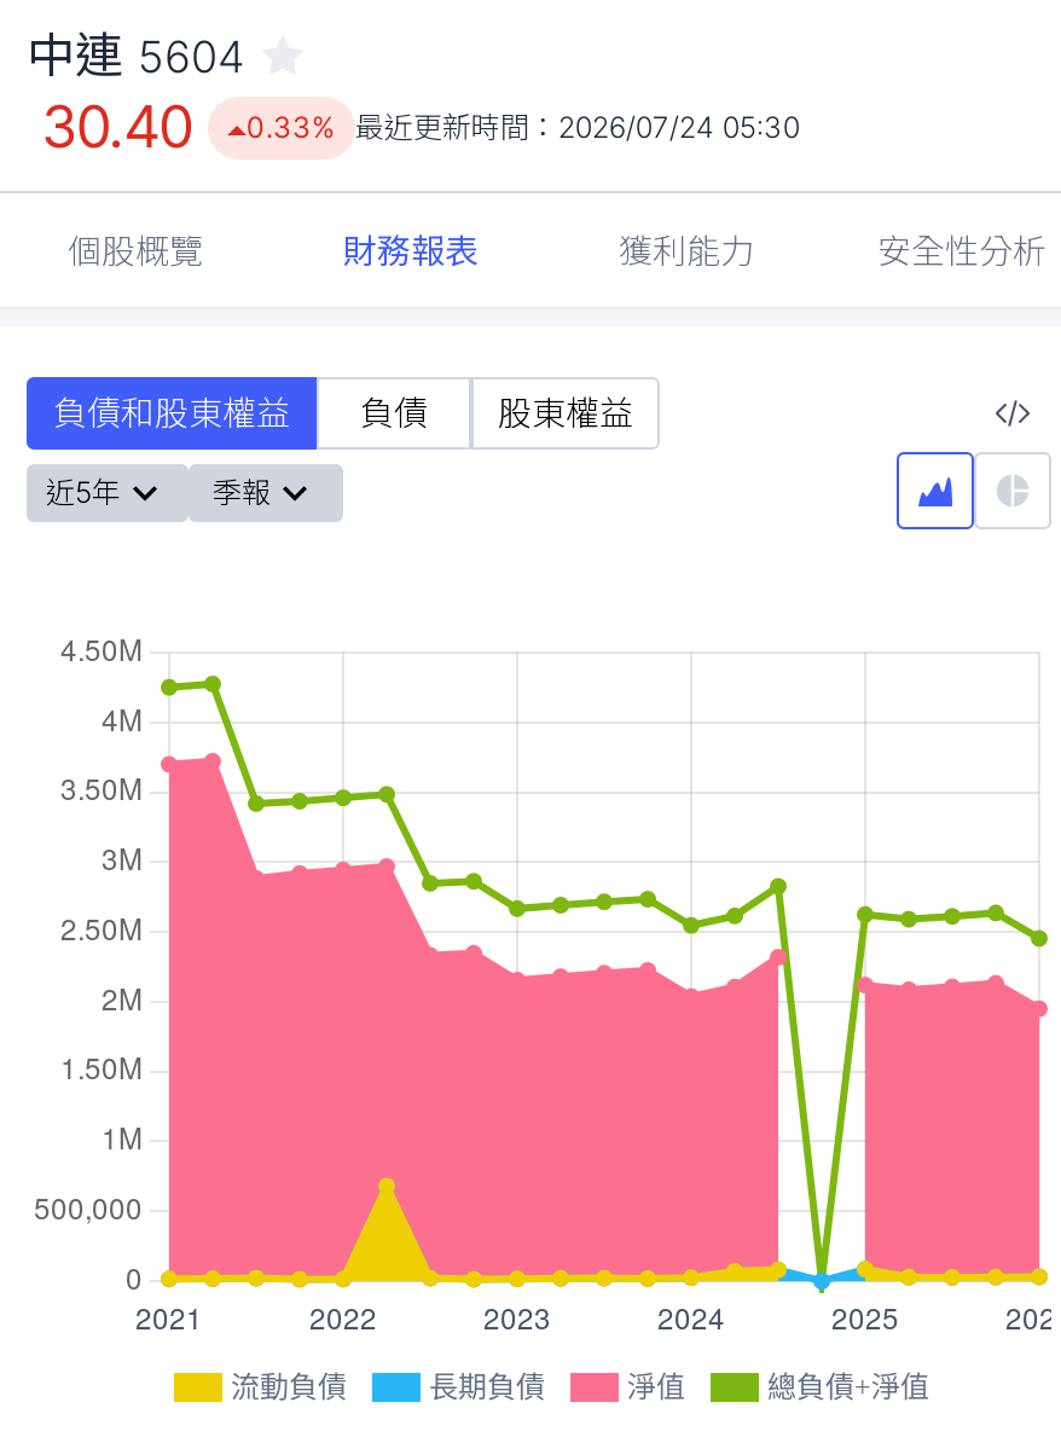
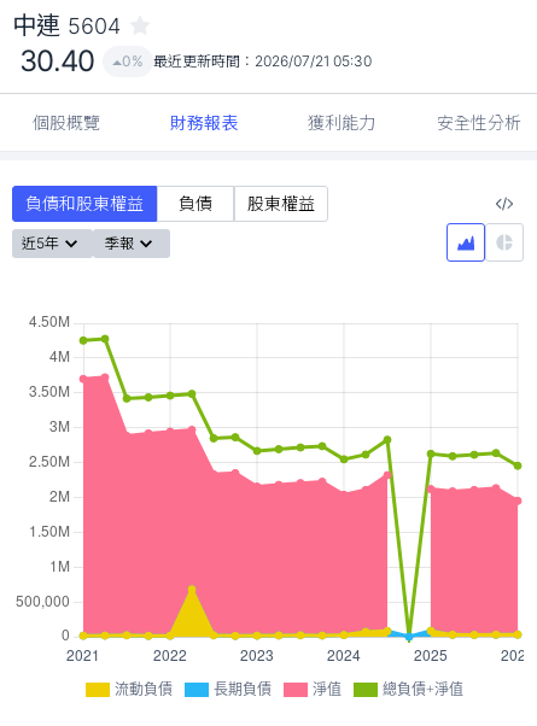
[246,109,799,145] 0.33% 最近更新時間：2026/07/24 05:30 -> [122,52,371,70] 0% 最近更新時間：2026/07/21 05:30

